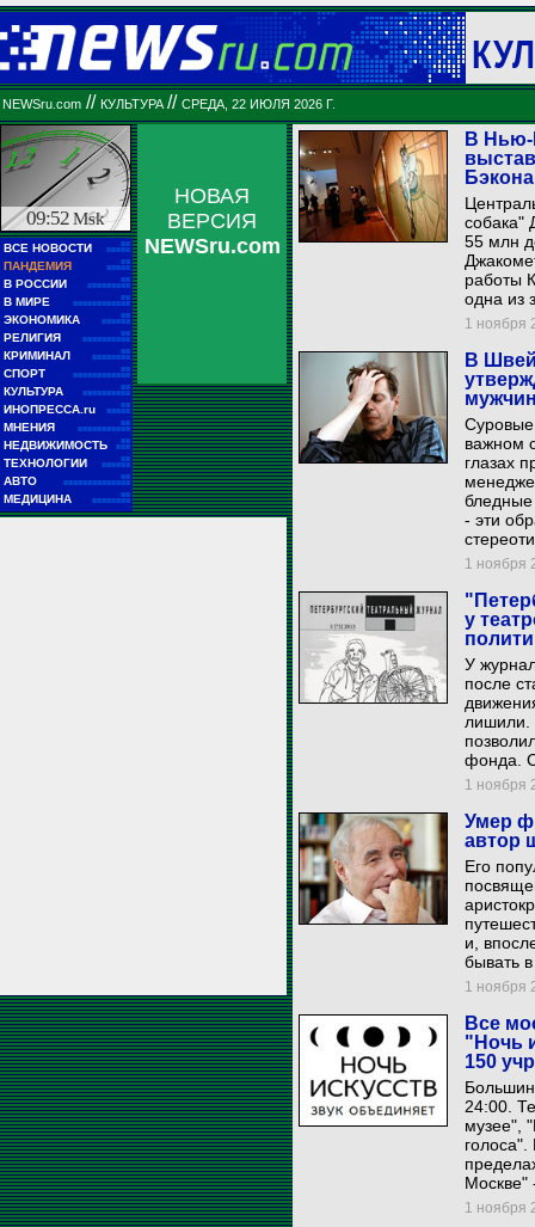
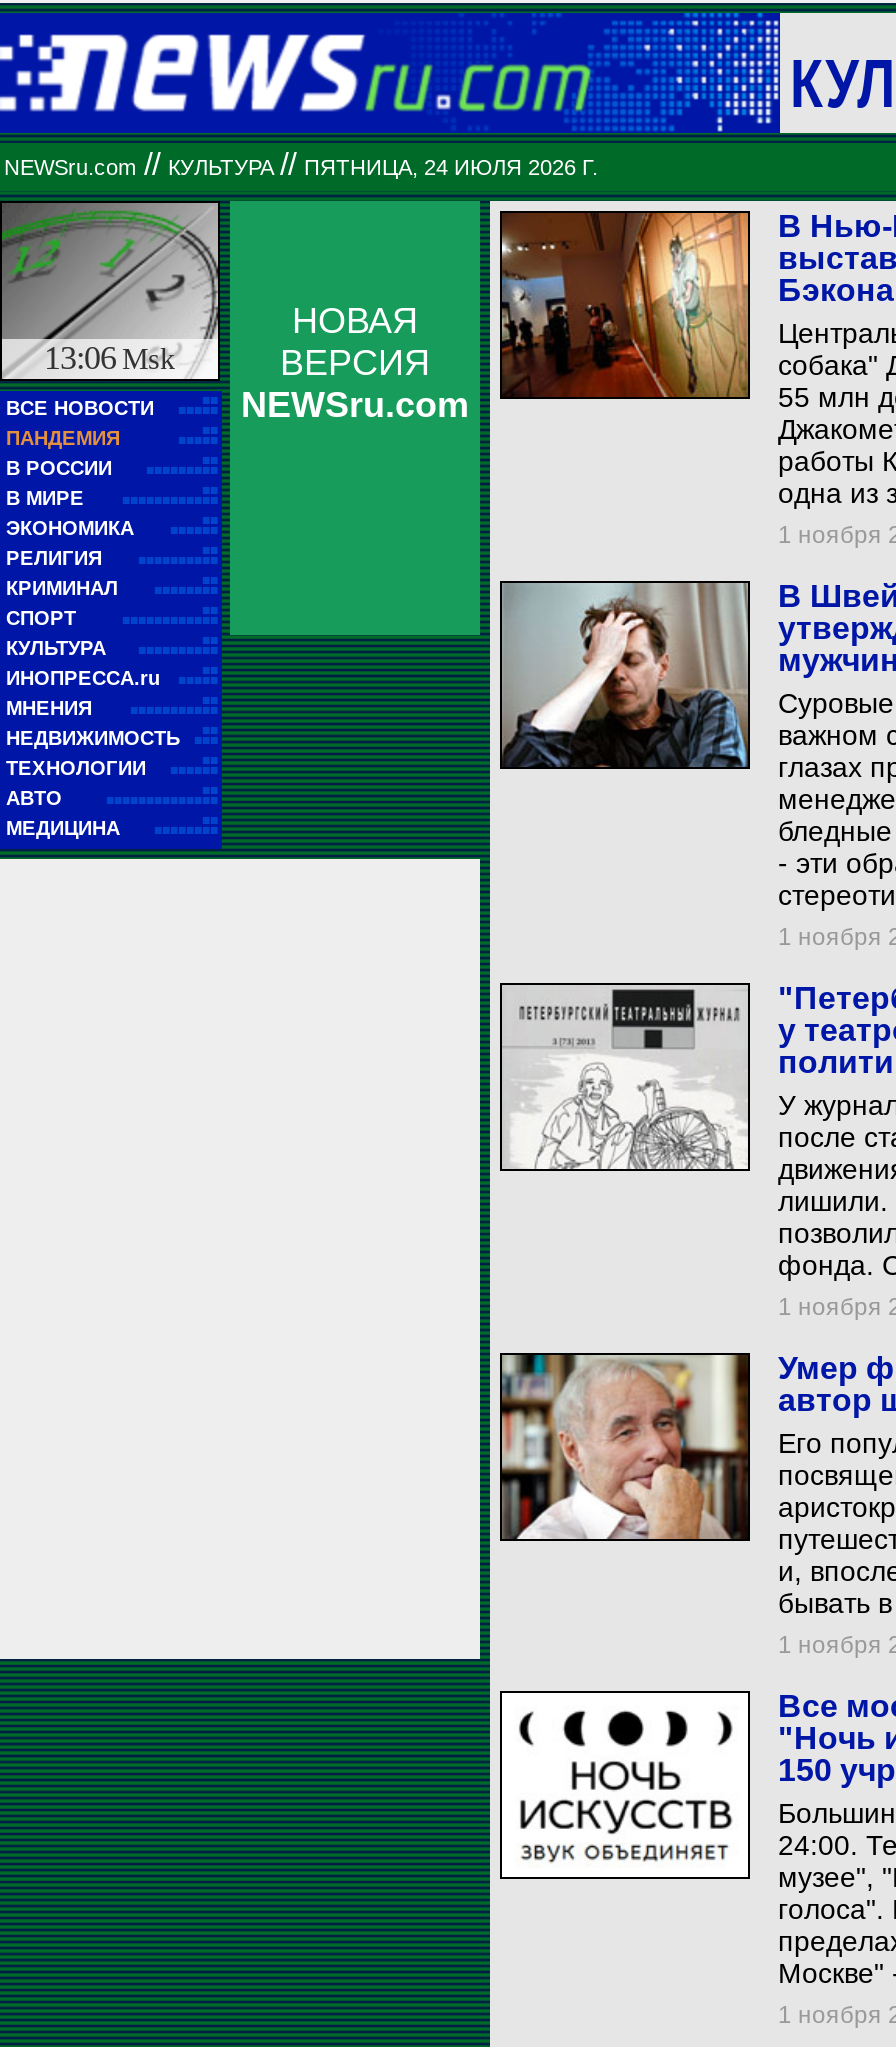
[2,92,336,112] NEWSru.com // КУЛЬТУРА // СРЕДА, 22 ИЮЛЯ 2026 Г. -> [4,147,598,181] NEWSru.com // КУЛЬТУРА // ПЯТНИЦА, 24 ИЮЛЯ 2026 Г.
[26,207,105,229] 09:52 Msk -> [44,339,176,377] 13:06 Msk

